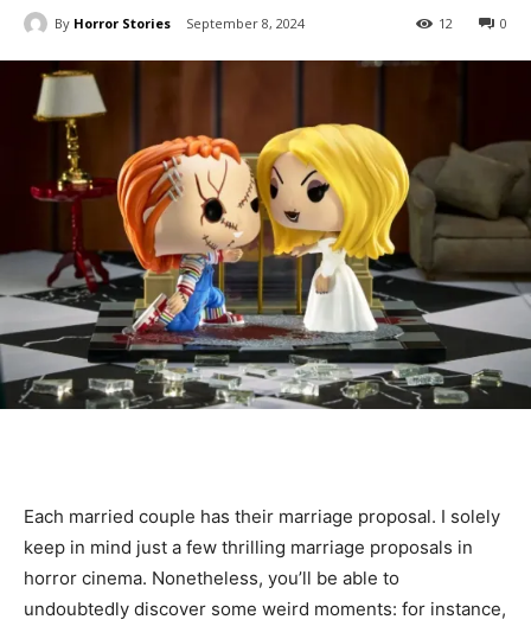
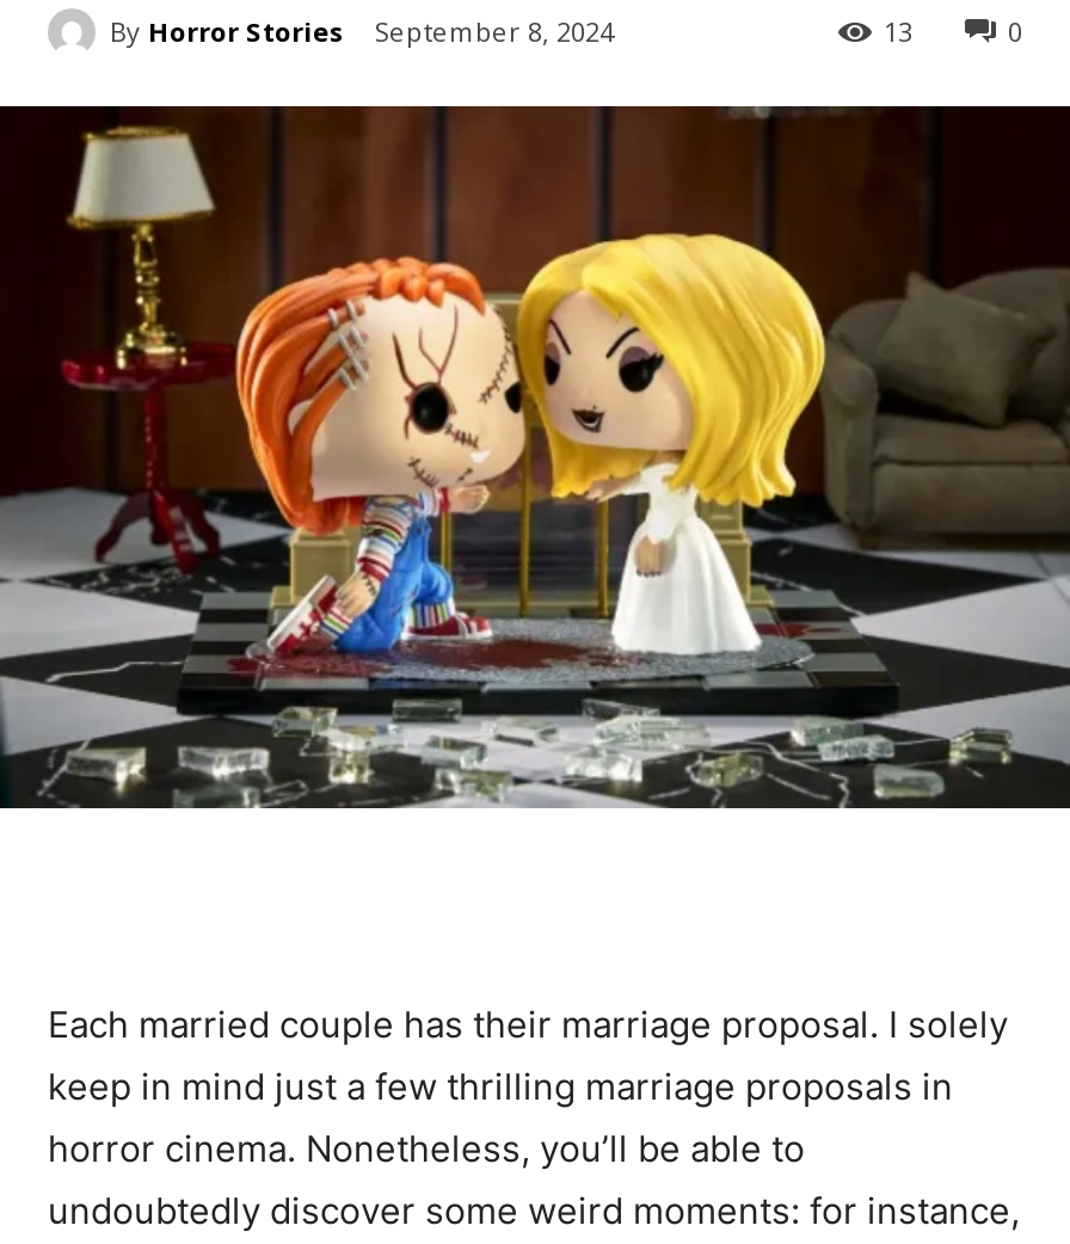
[439,14,453,32] 12 -> [884,13,912,49] 13

